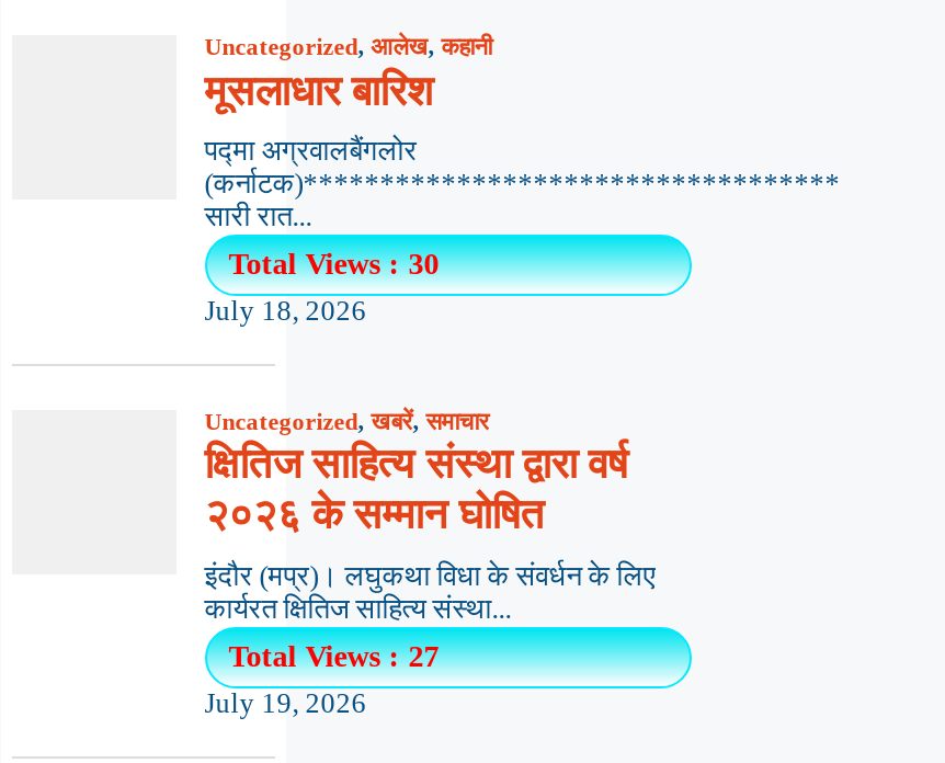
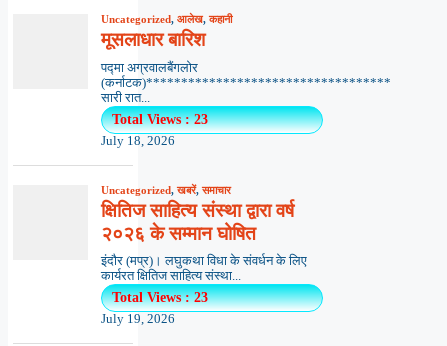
[229,249,439,282] Total Views : 30 -> [112,112,208,127] Total Views : 23
[229,641,439,674] Total Views : 27 -> [112,290,208,305] Total Views : 23

